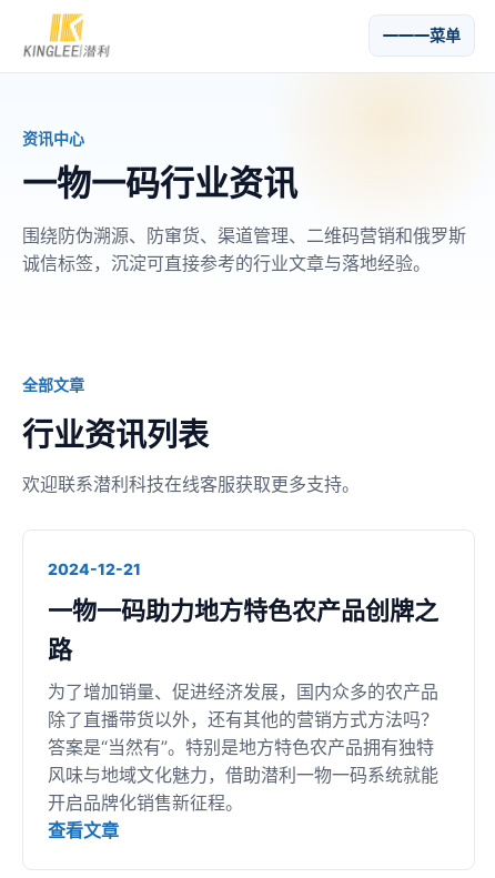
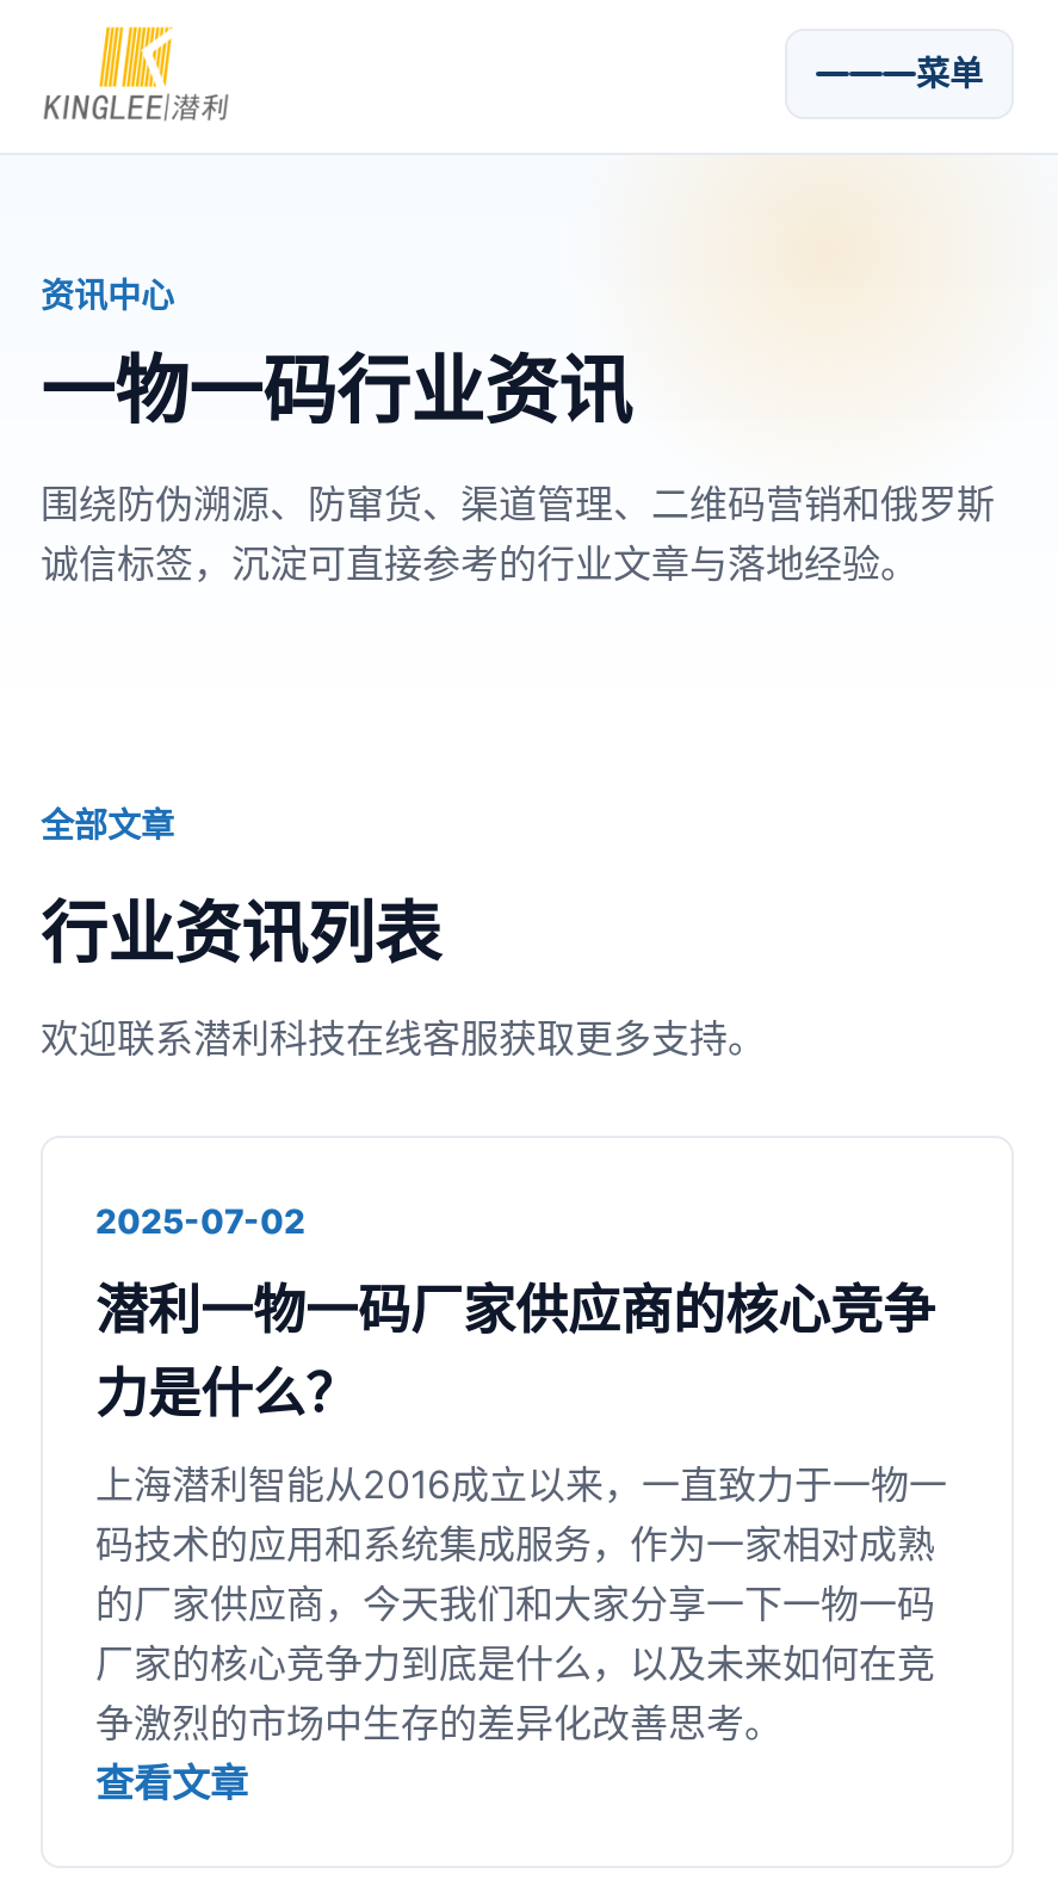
[48,559,141,578] 2024-12-21 -> [95,1200,305,1241] 2025-07-02
[48,596,438,664] 一物一码助力地方特色农产品创牌之 | 路 -> [95,1279,935,1424] 潜利一物一码厂家供应商的核心竞争 | 力是什么？
[48,680,438,814] 为了增加销量、促进经济发展，国内众多的农产品 | 除了直播带货以外，还有其他的营销方式方法吗？ | 答案是“当然有”。特别是地方特色农产品拥有独特 | 风味与地域文化魅力，借助潜利一物一码系统就能 | 开启品牌化销售新征程。 -> [95,1460,947,1746] 上海潜利智能从2016成立以来，一直致力于一物一 | 码技术的应用和系统集成服务，作为一家相对成熟 | 的厂家供应商，今天我们和大家分享一下一物一码 | 厂家的核心竞争力到底是什么，以及未来如何在竞 | 争激烈的市场中生存的差异化改善思考。

